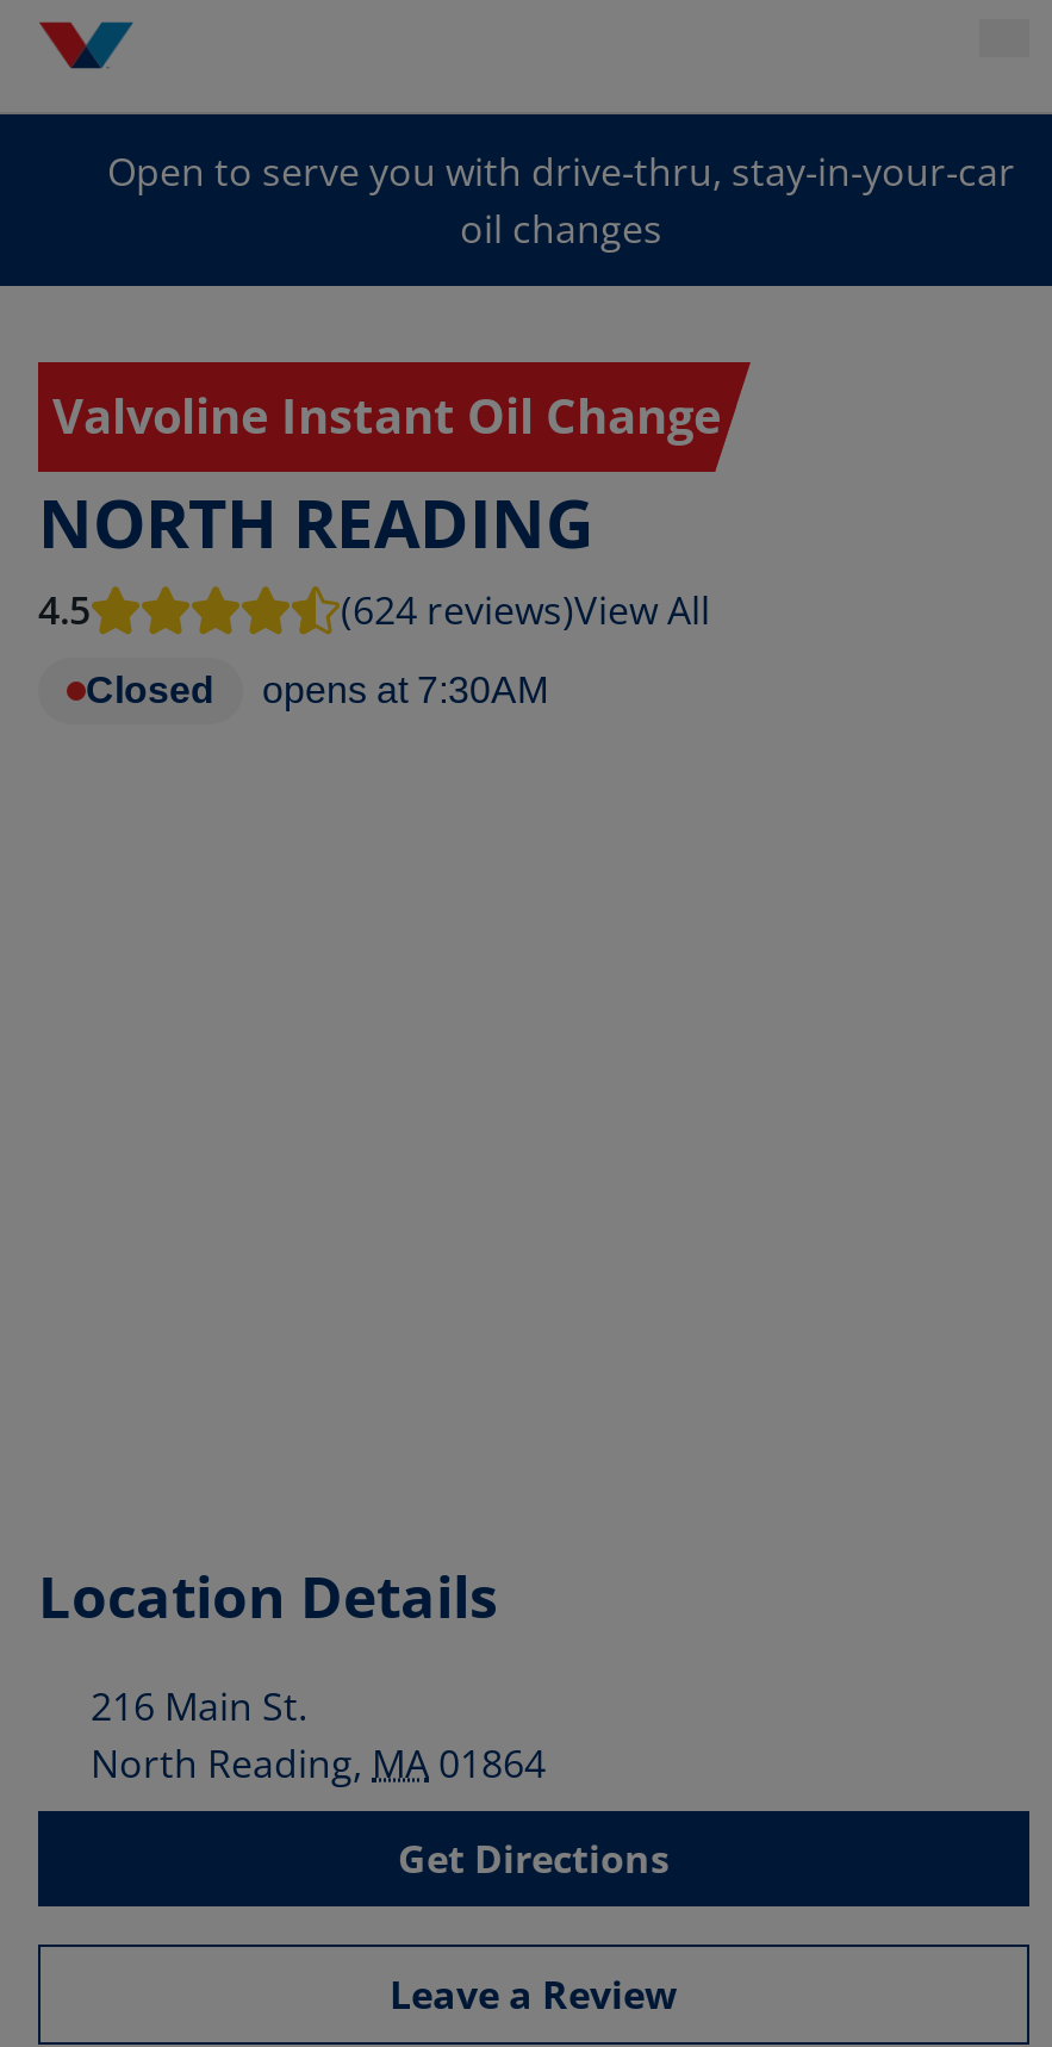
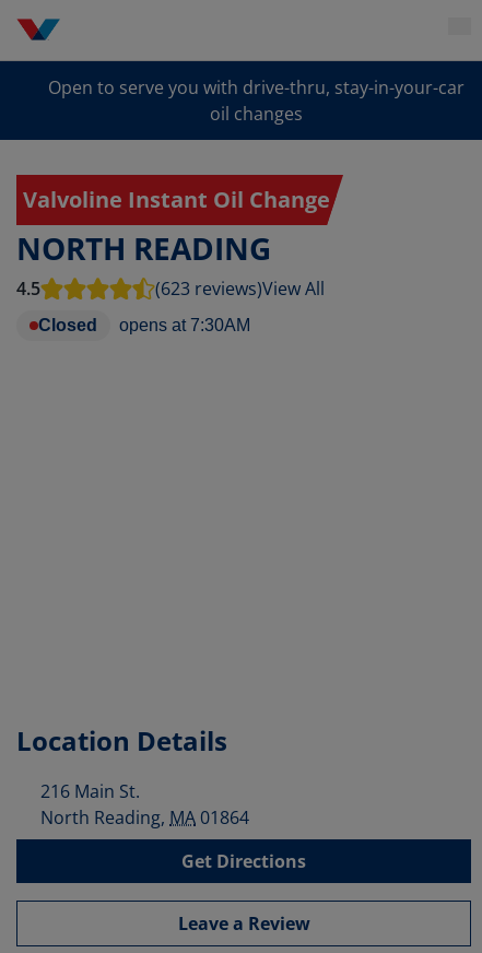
[341,584,710,636] (624 reviews)View All -> [155,277,325,301] (623 reviews)View All

